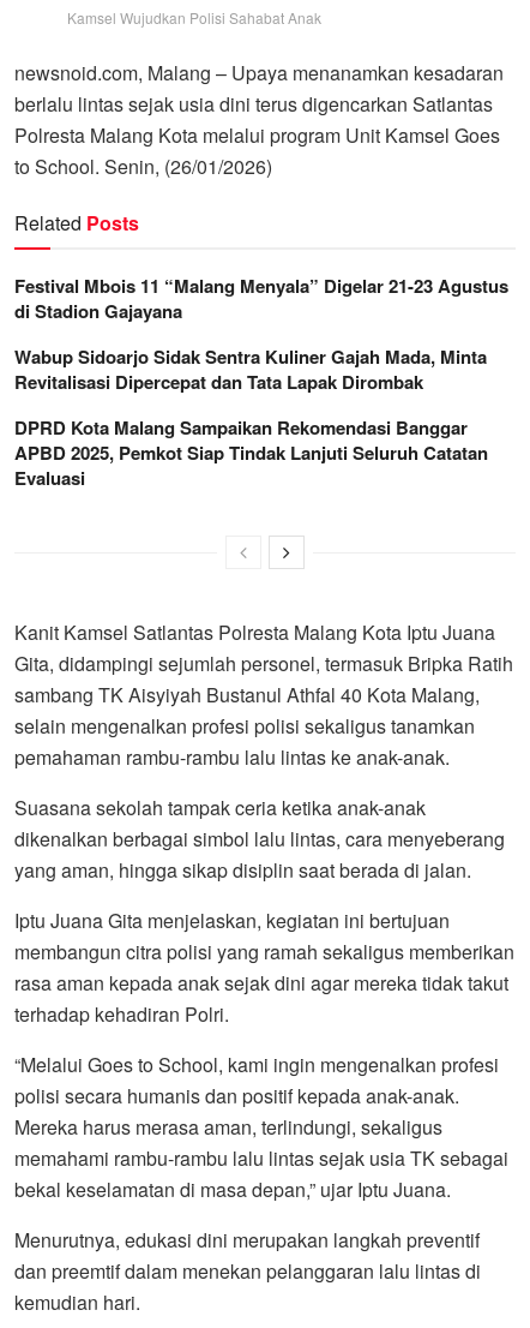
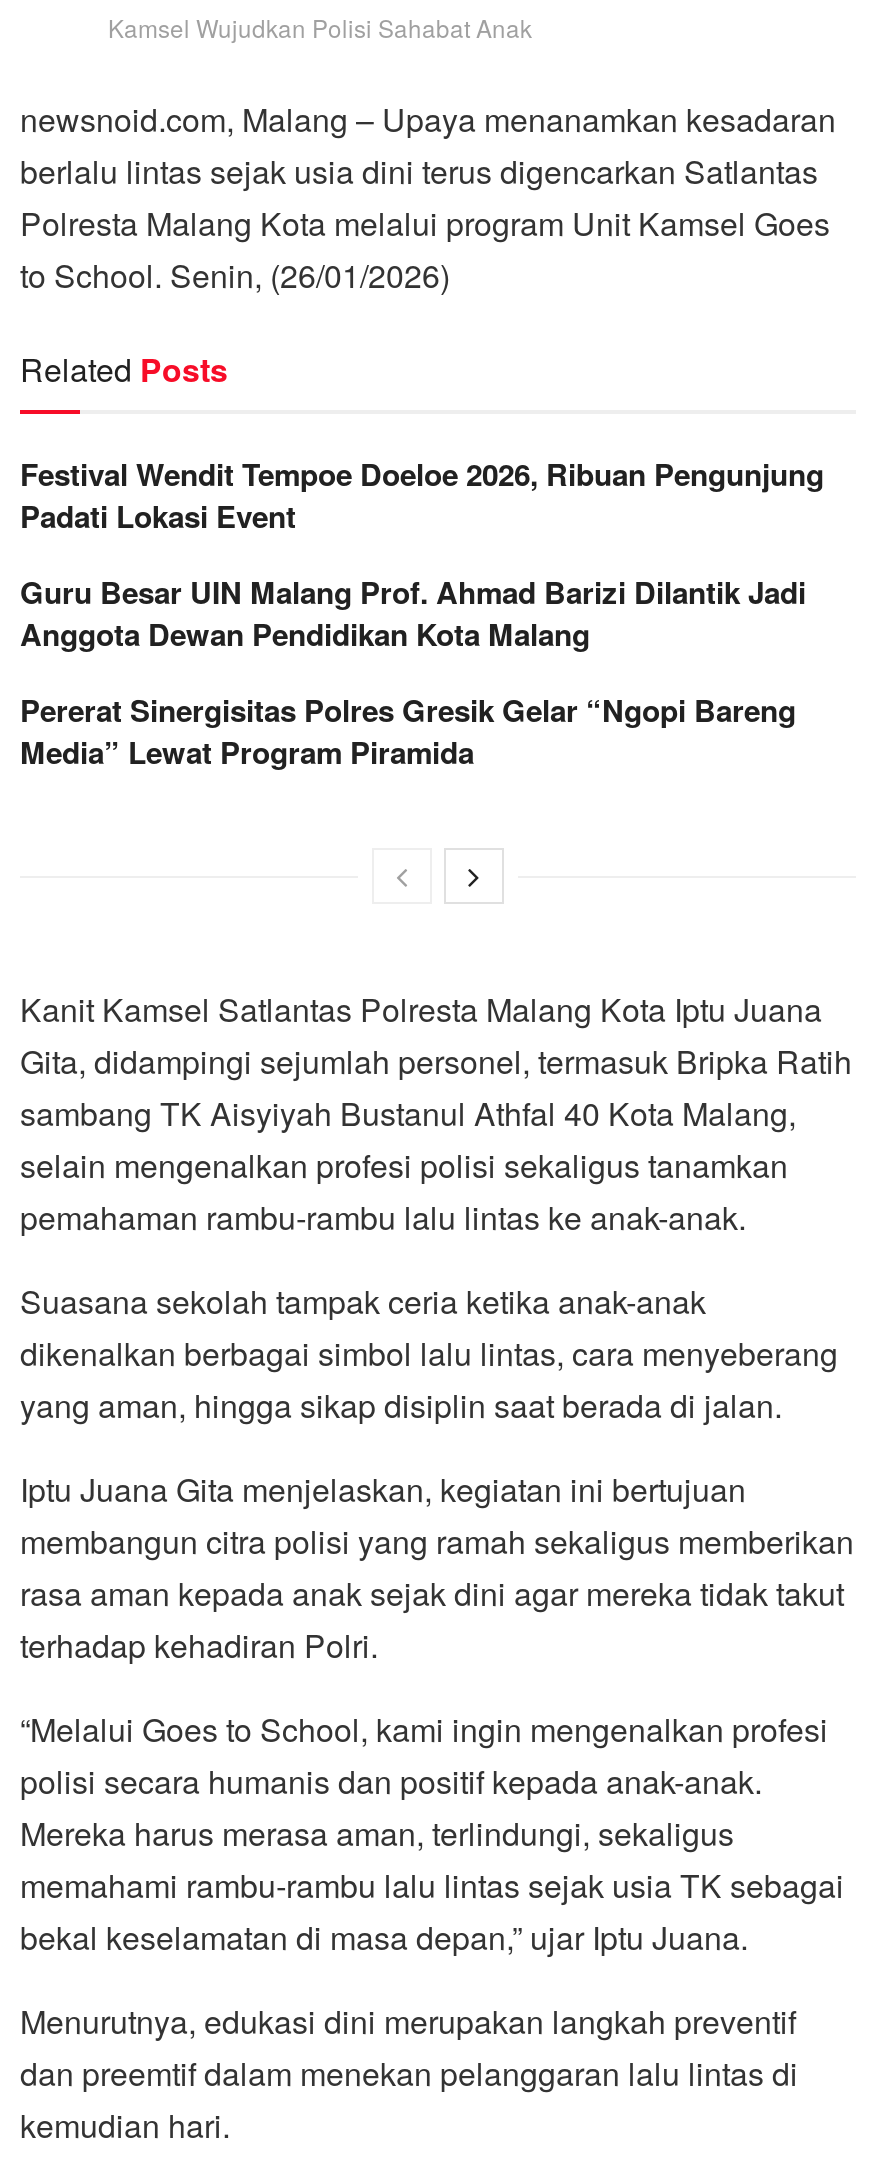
[14,272,508,324] Festival Mbois 11 “Malang Menyala” Digelar 21-23 Agustus | di Stadion Gajayana -> [20,452,824,538] Festival Wendit Tempoe Doeloe 2026, Ribuan Pengunjung | Padati Lokasi Event
[14,343,487,395] Wabup Sidoarjo Sidak Sentra Kuliner Gajah Mada, Minta | Revitalisasi Dipercepat dan Tata Lapak Dirombak -> [20,570,806,656] Guru Besar UIN Malang Prof. Ahmad Barizi Dilantik Jadi | Anggota Dewan Pendidikan Kota Malang
[14,414,488,491] DPRD Kota Malang Sampaikan Rekomendasi Banggar | APBD 2025, Pemkot Siap Tindak Lanjuti Seluruh Catatan | Evaluasi -> [20,688,796,774] Pererat Sinergisitas Polres Gresik Gelar “Ngopi Bareng | Media” Lewat Program Piramida

